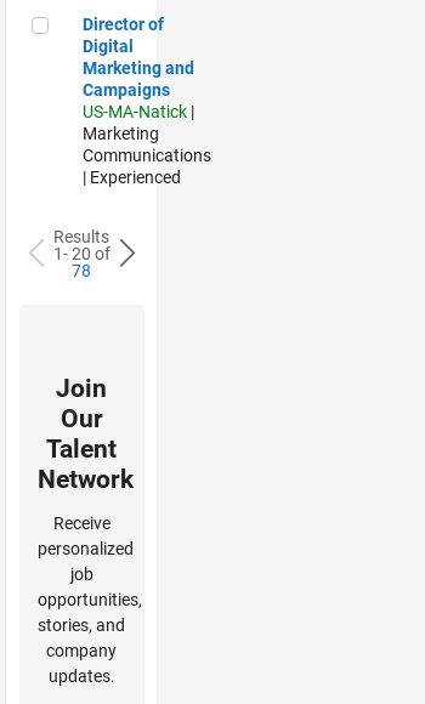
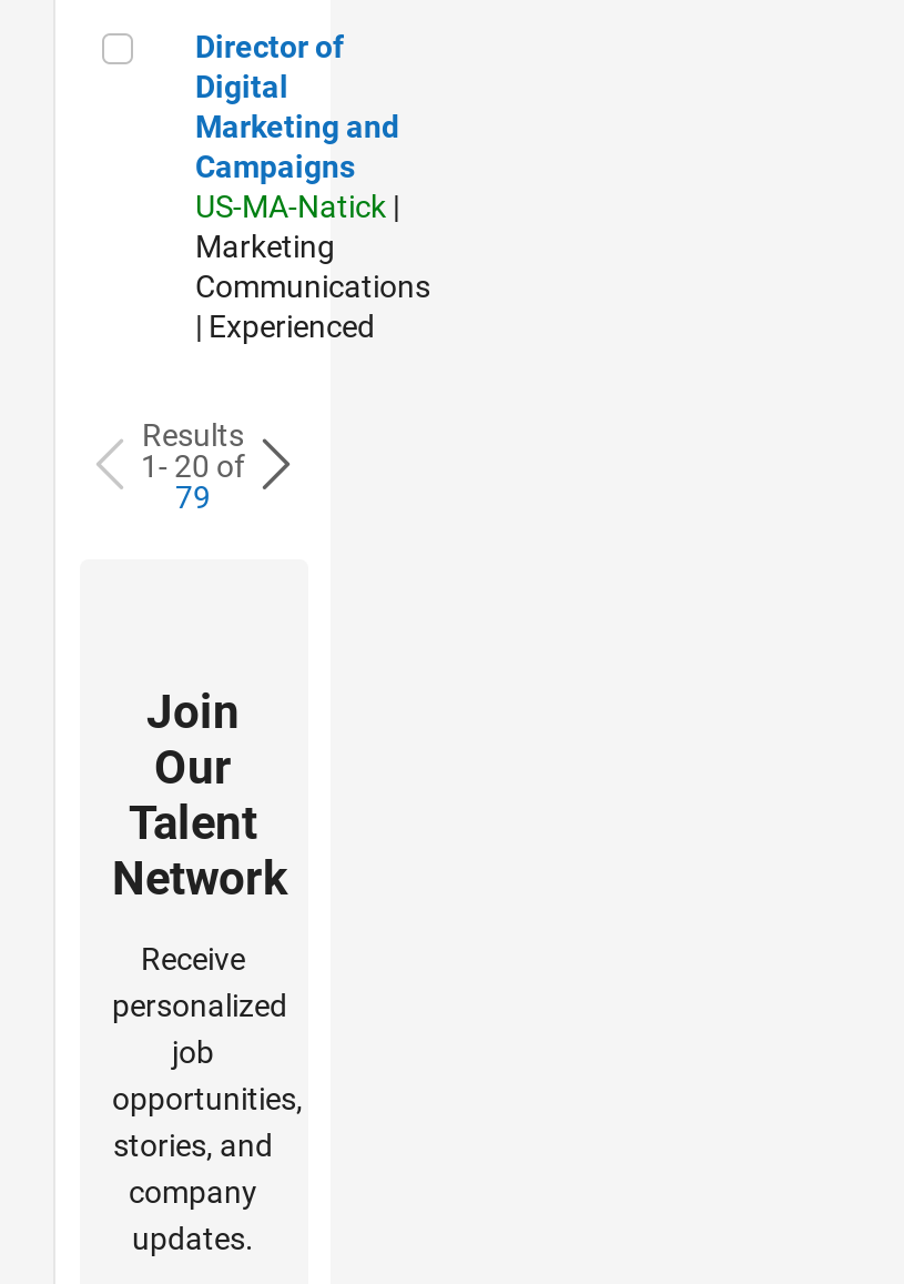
[72,261,91,280] 78 -> [175,479,211,514] 79

